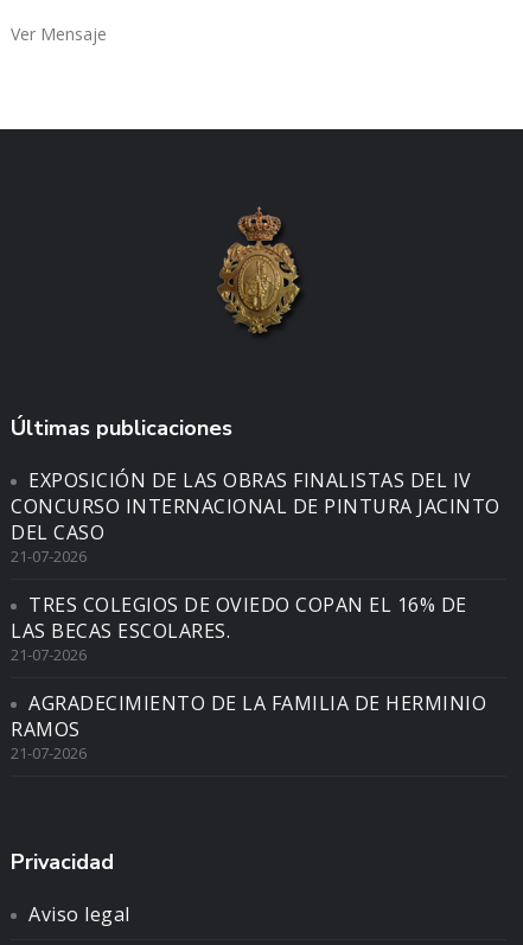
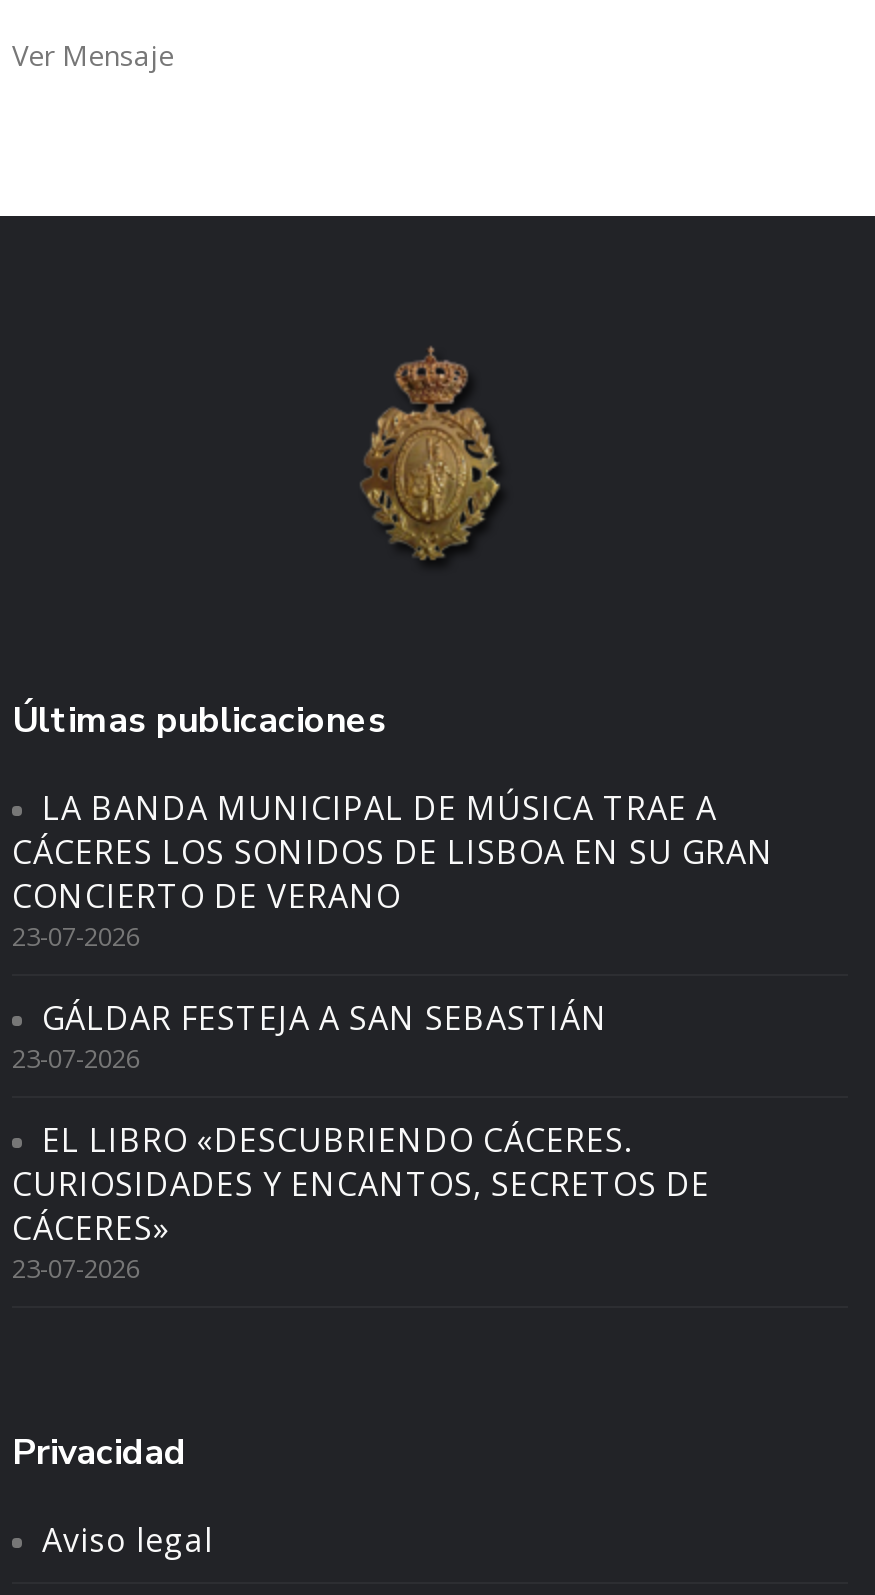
[11,467,500,567] EXPOSICIÓN DE LAS OBRAS FINALISTAS DEL IV | CONCURSO INTERNACIONAL DE PINTURA JACINTO | DEL CASO | 21-07-2026 -> [12,786,774,954] LA BANDA MUNICIPAL DE MÚSICA TRAE A | CÁCERES LOS SONIDOS DE LISBOA EN SU GRAN | CONCIERTO DE VERANO | 23-07-2026
[11,592,467,665] TRES COLEGIOS DE OVIEDO COPAN EL 16% DE | LAS BECAS ESCOLARES. | 21-07-2026 -> [12,996,608,1076] GÁLDAR FESTEJA A SAN SEBASTIÁN | 23-07-2026
[11,690,486,764] AGRADECIMIENTO DE LA FAMILIA DE HERMINIO | RAMOS | 21-07-2026 -> [12,1118,710,1286] EL LIBRO «DESCUBRIENDO CÁCERES. | CURIOSIDADES Y ENCANTOS, SECRETOS DE | CÁCERES» | 23-07-2026

